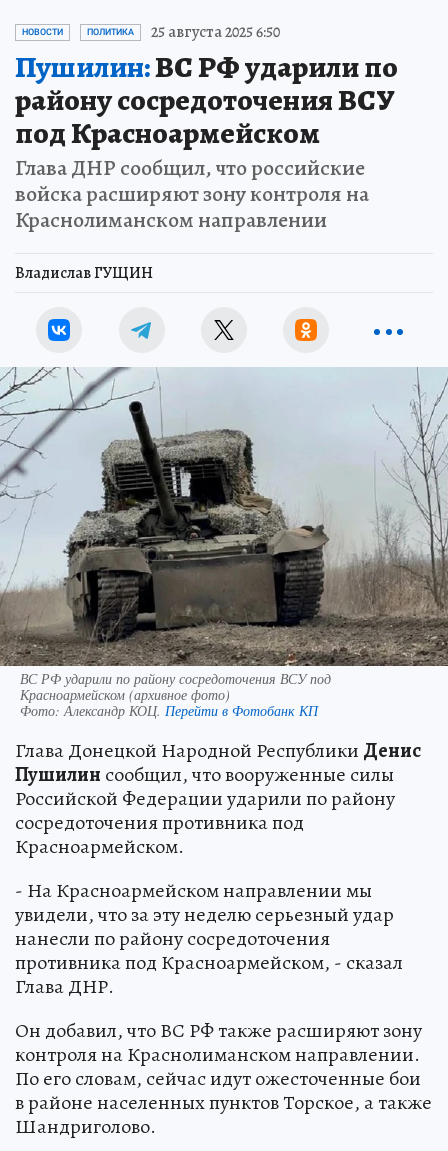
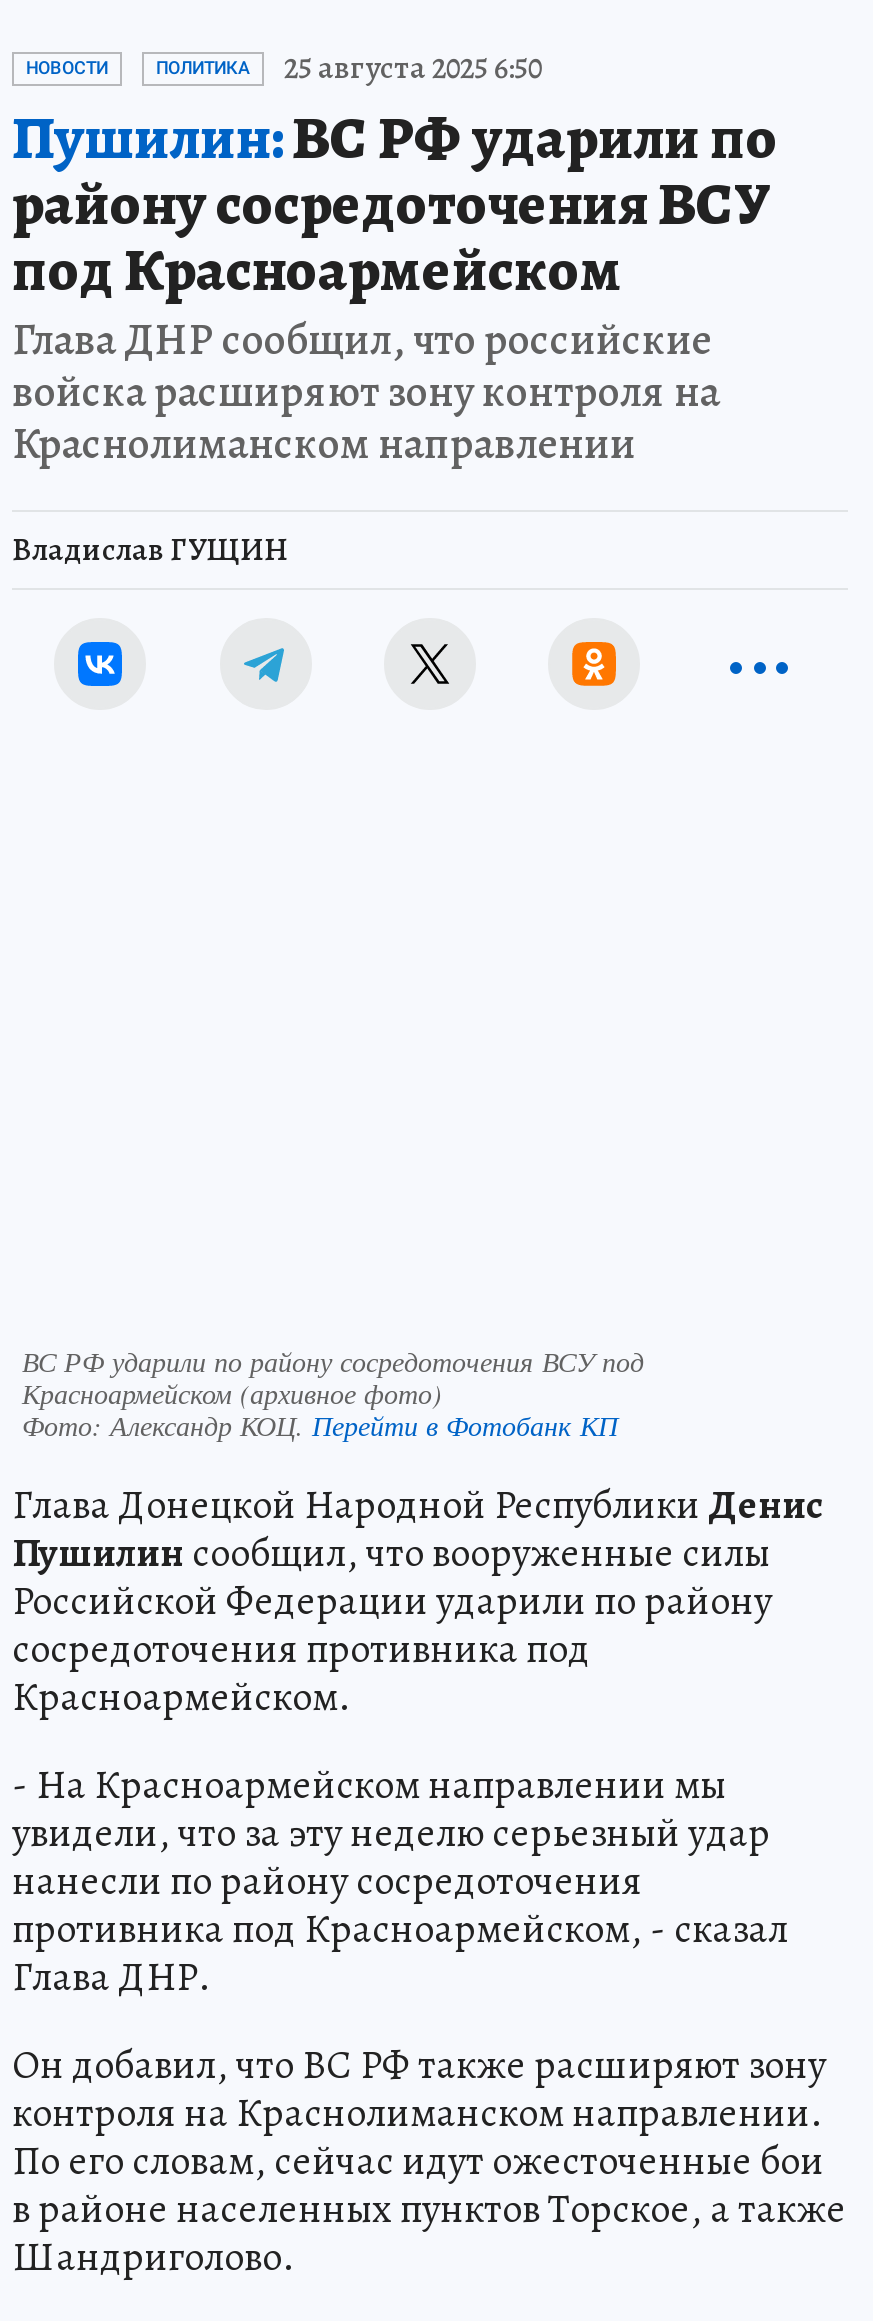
[3,366,445,667] [image] -> none

